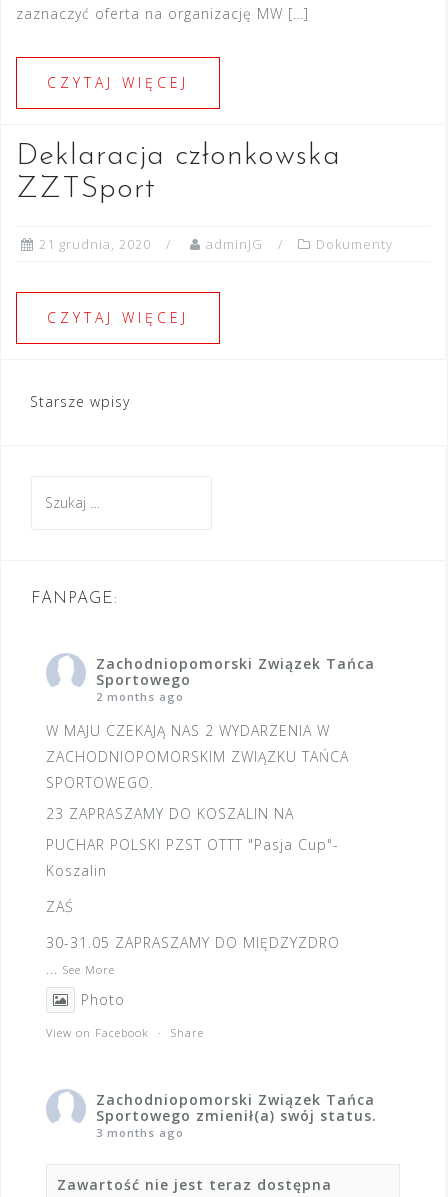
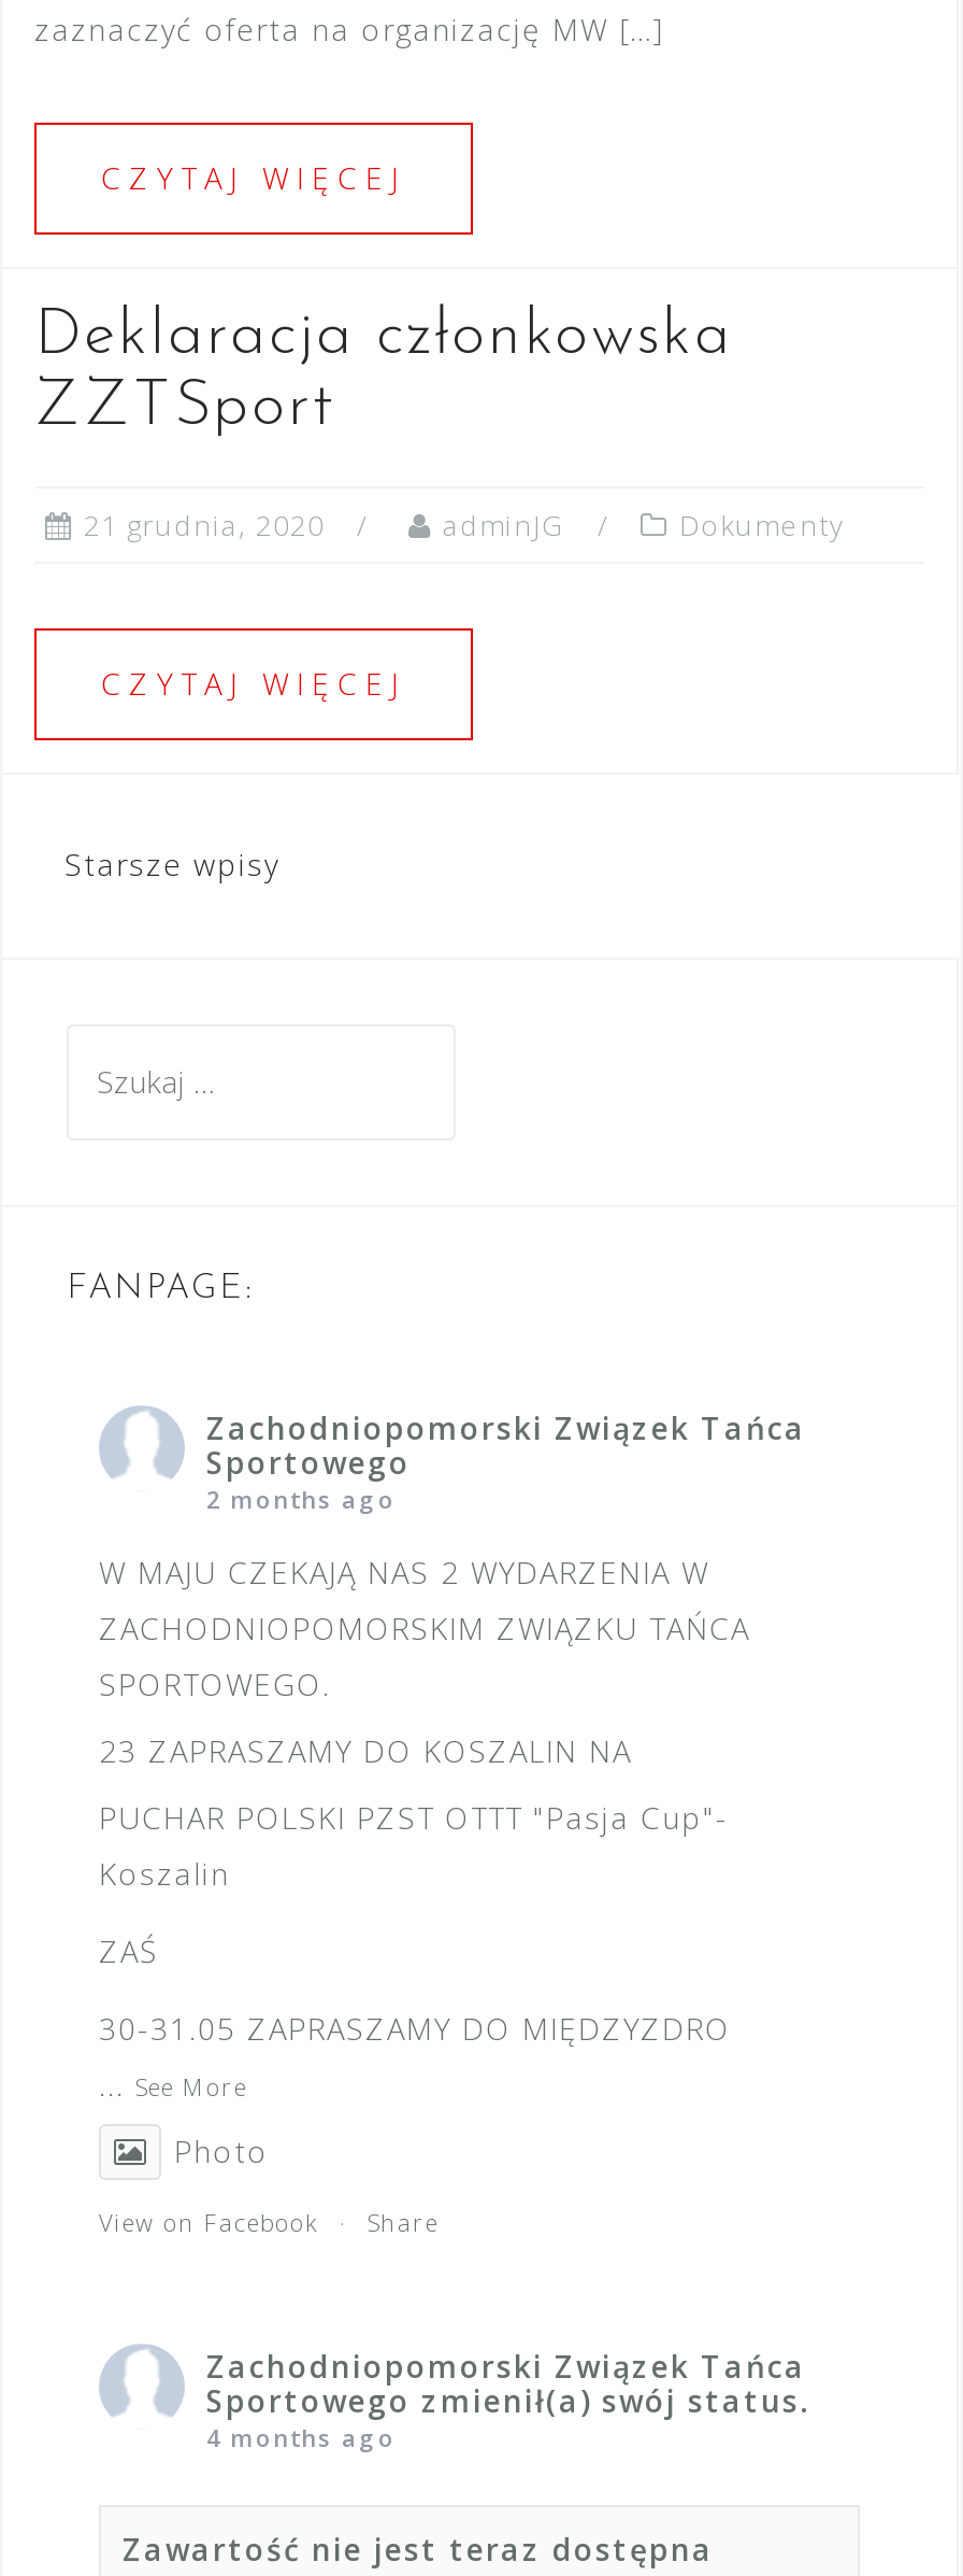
[96,1125,184,1140] 3 months ago -> [206,2421,396,2453] 4 months ago

